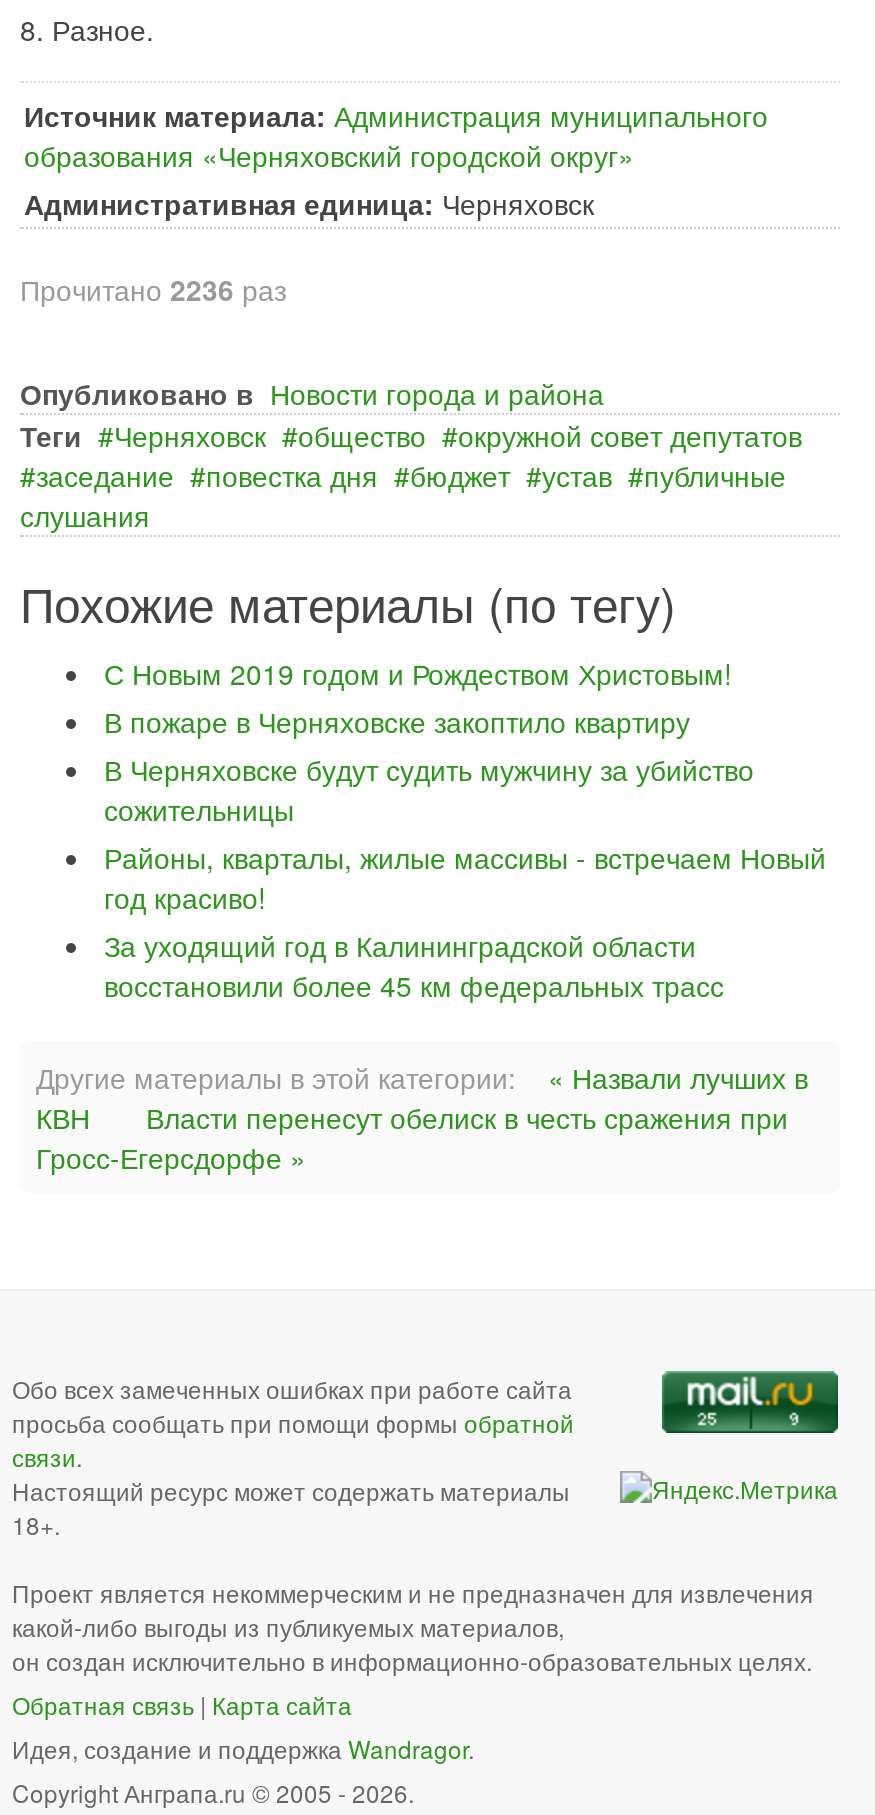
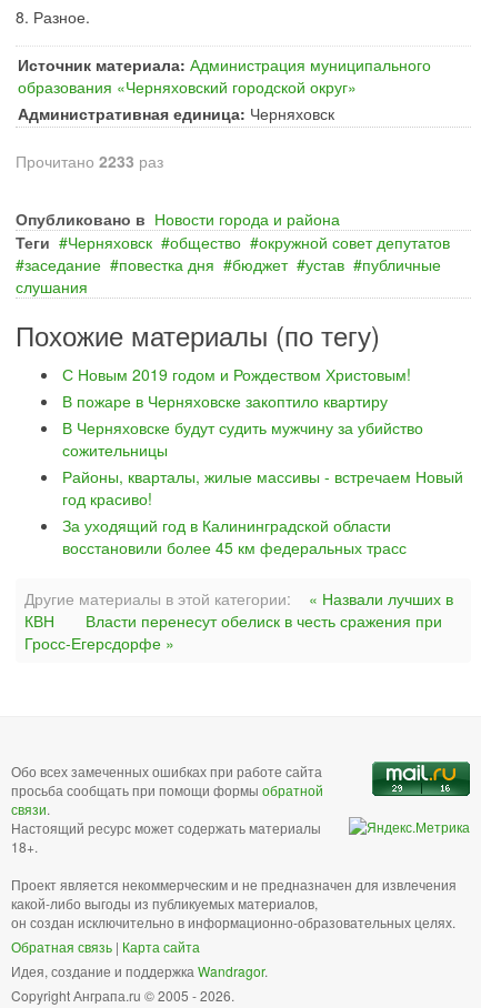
[20,269,286,309] Прочитано 2236 раз -> [16,150,163,172] Прочитано 2233 раз

